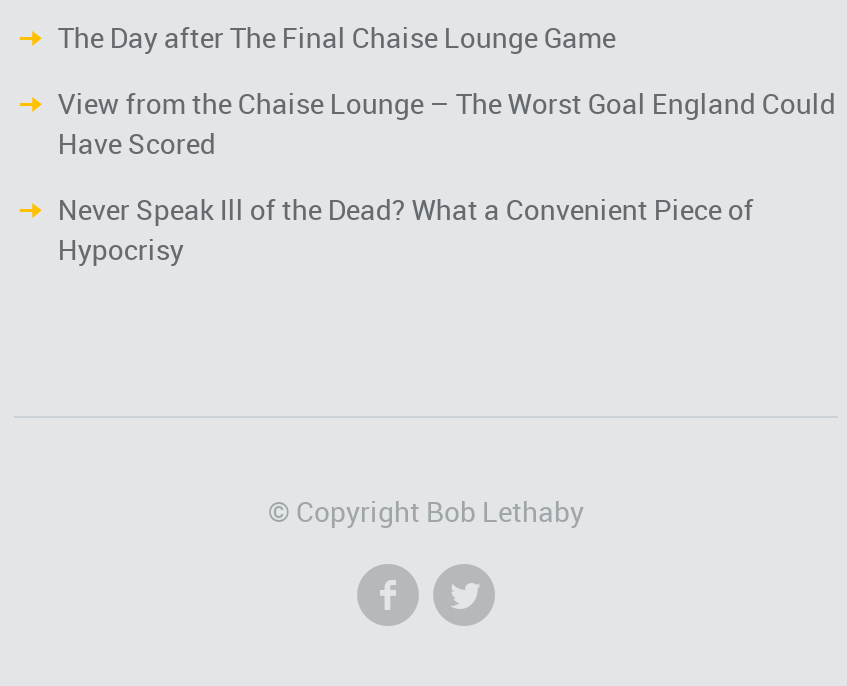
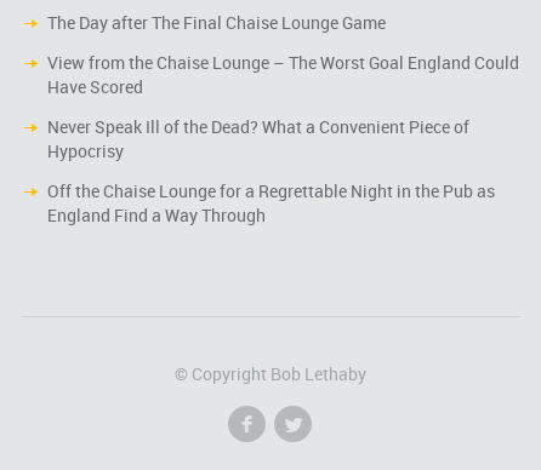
none -> [47,179,495,227] Off the Chaise Lounge for a Regrettable Night in the Pub as | England Find a Way Through

